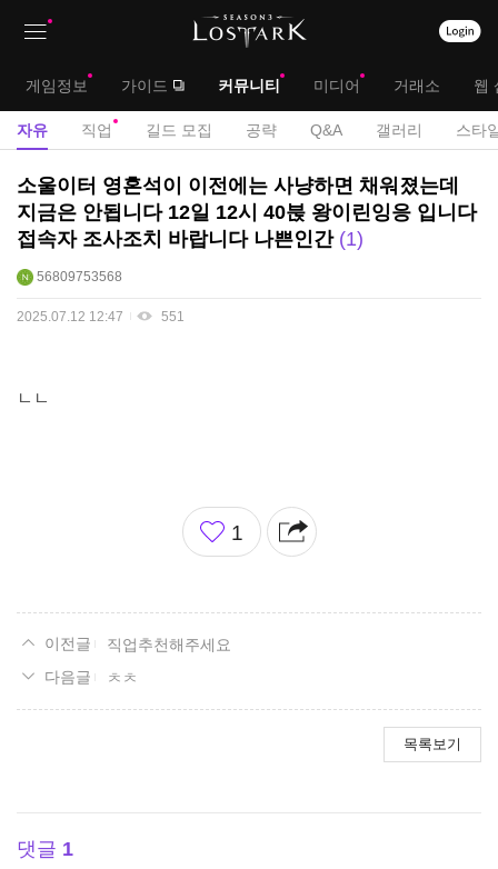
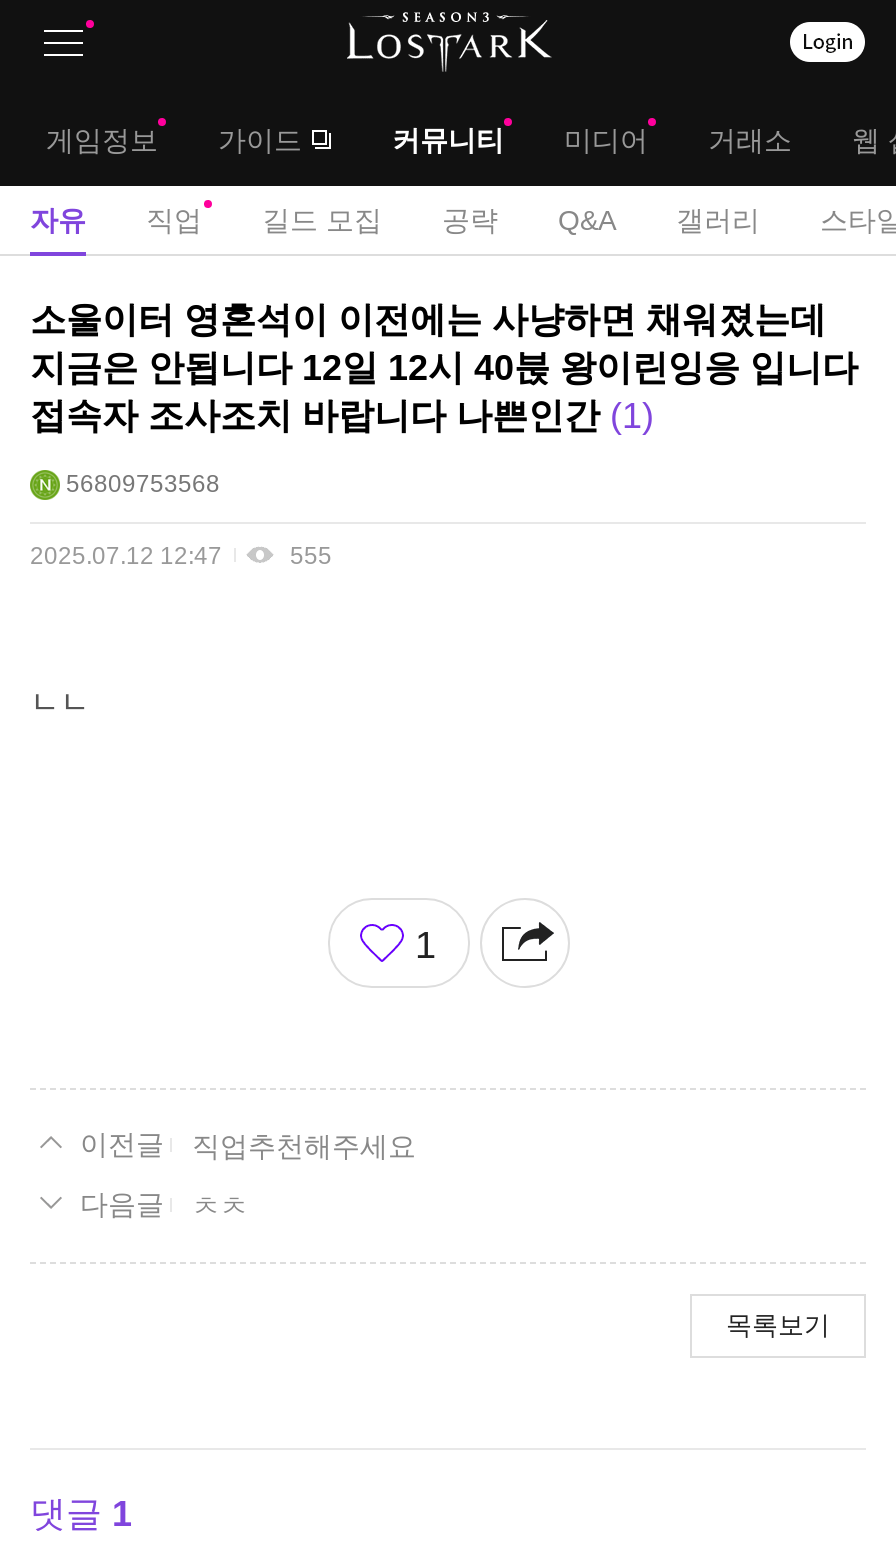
[158,309,185,324] 551 -> [284,542,332,570] 555

